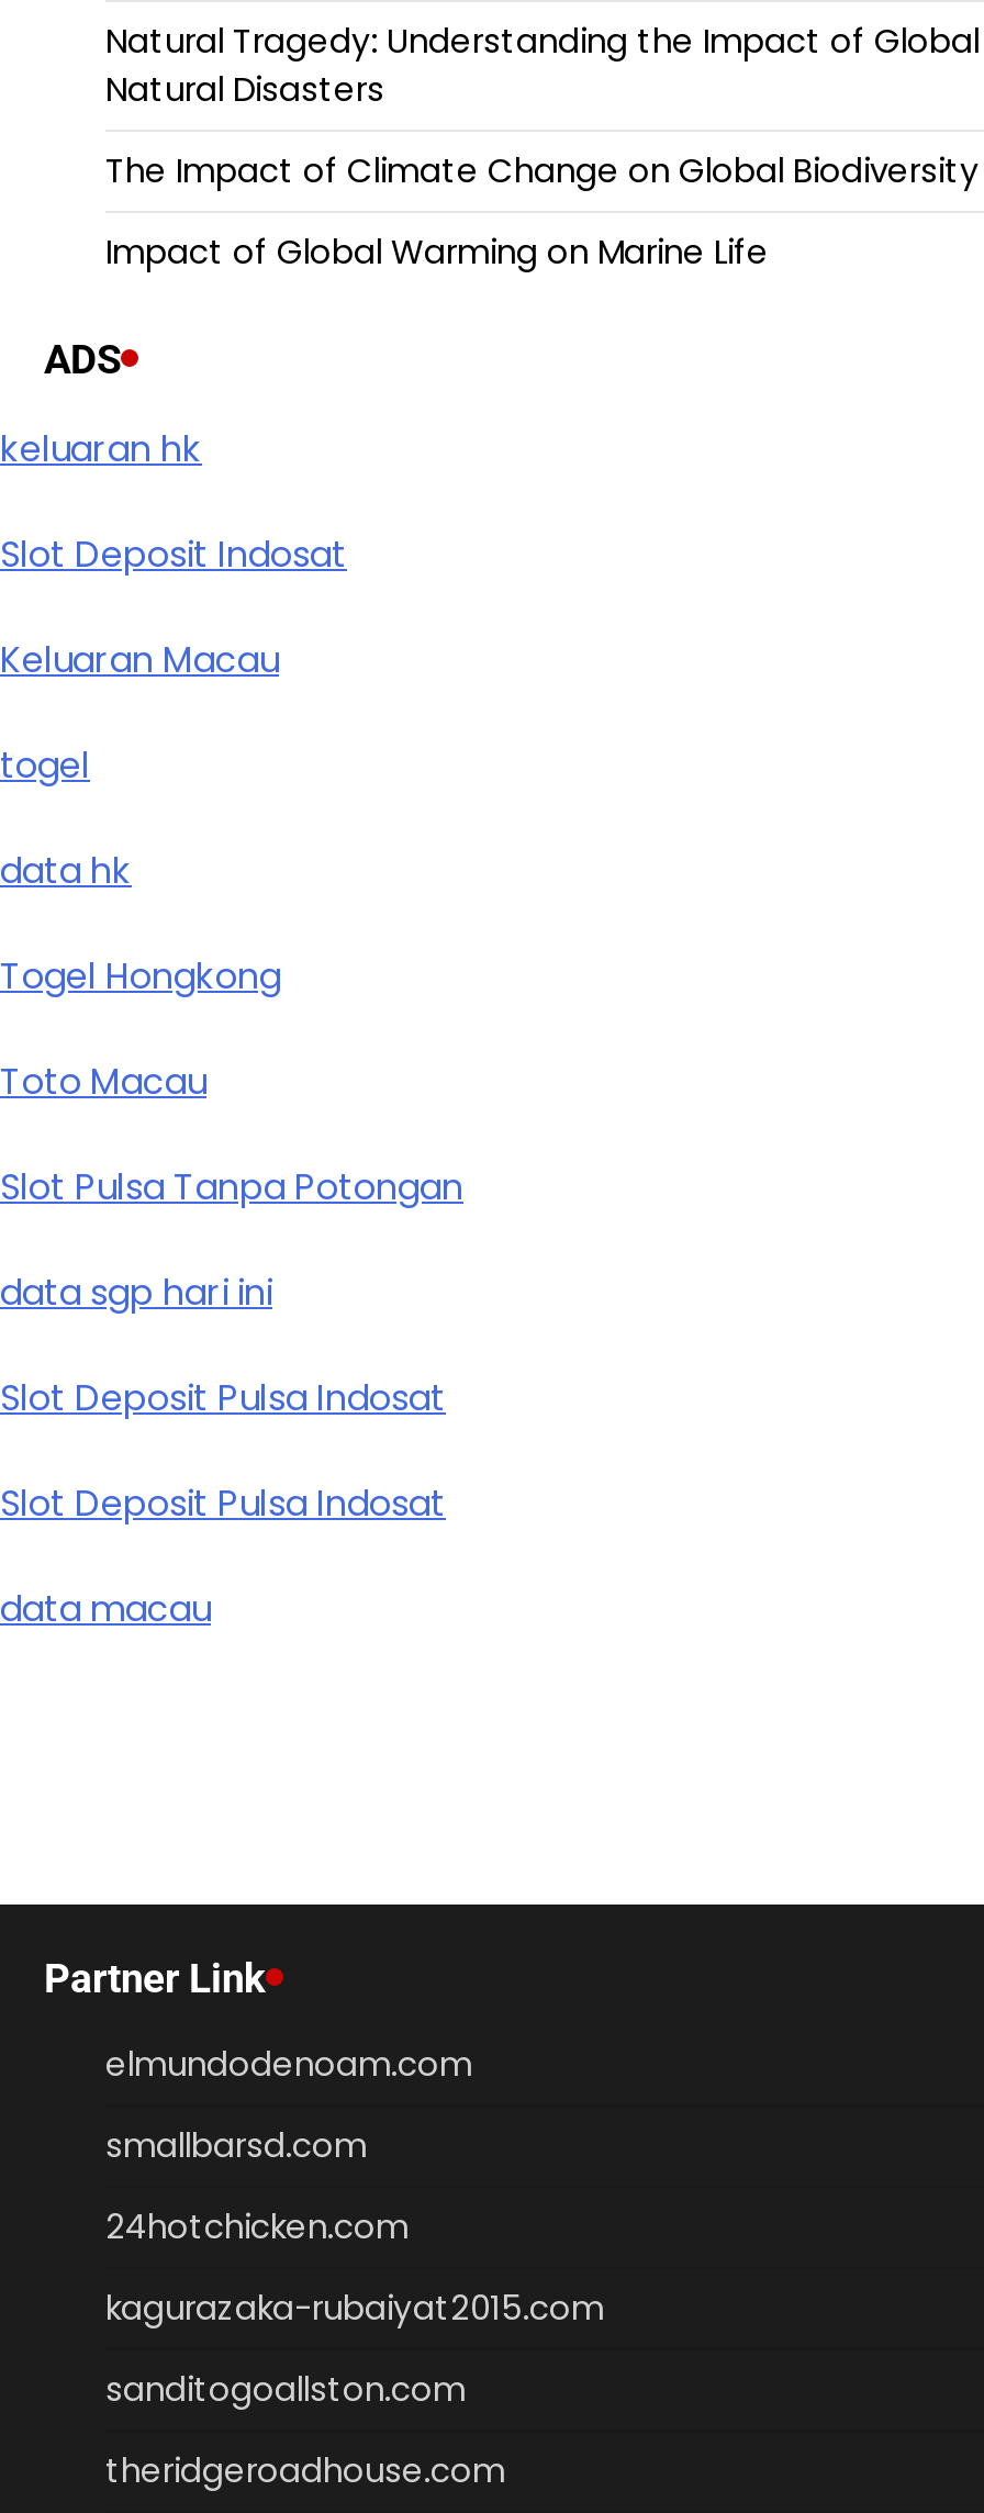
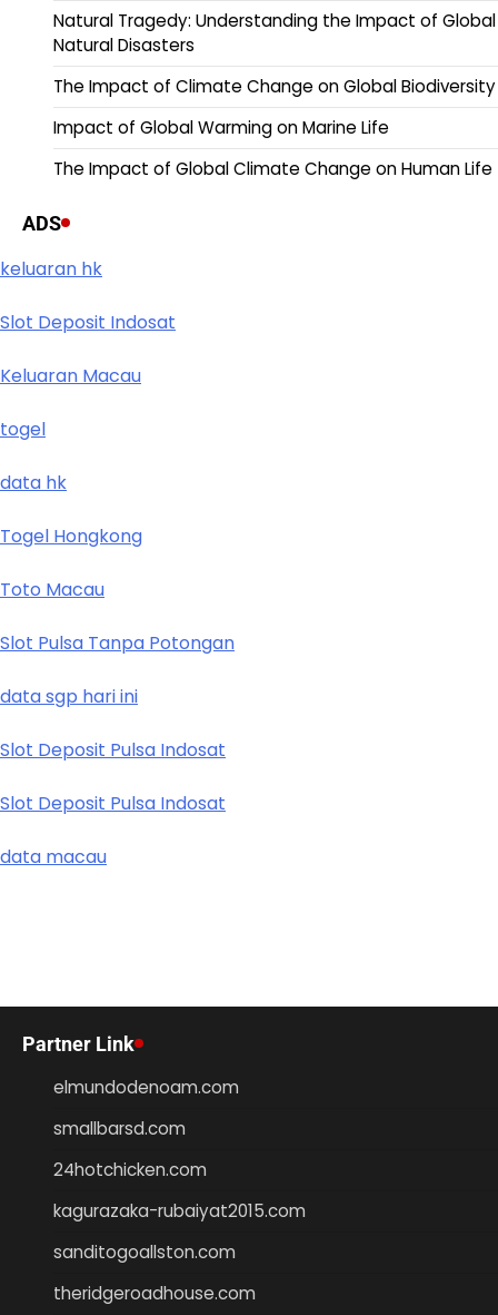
none -> [53,157,492,180] The Impact of Global Climate Change on Human Life

